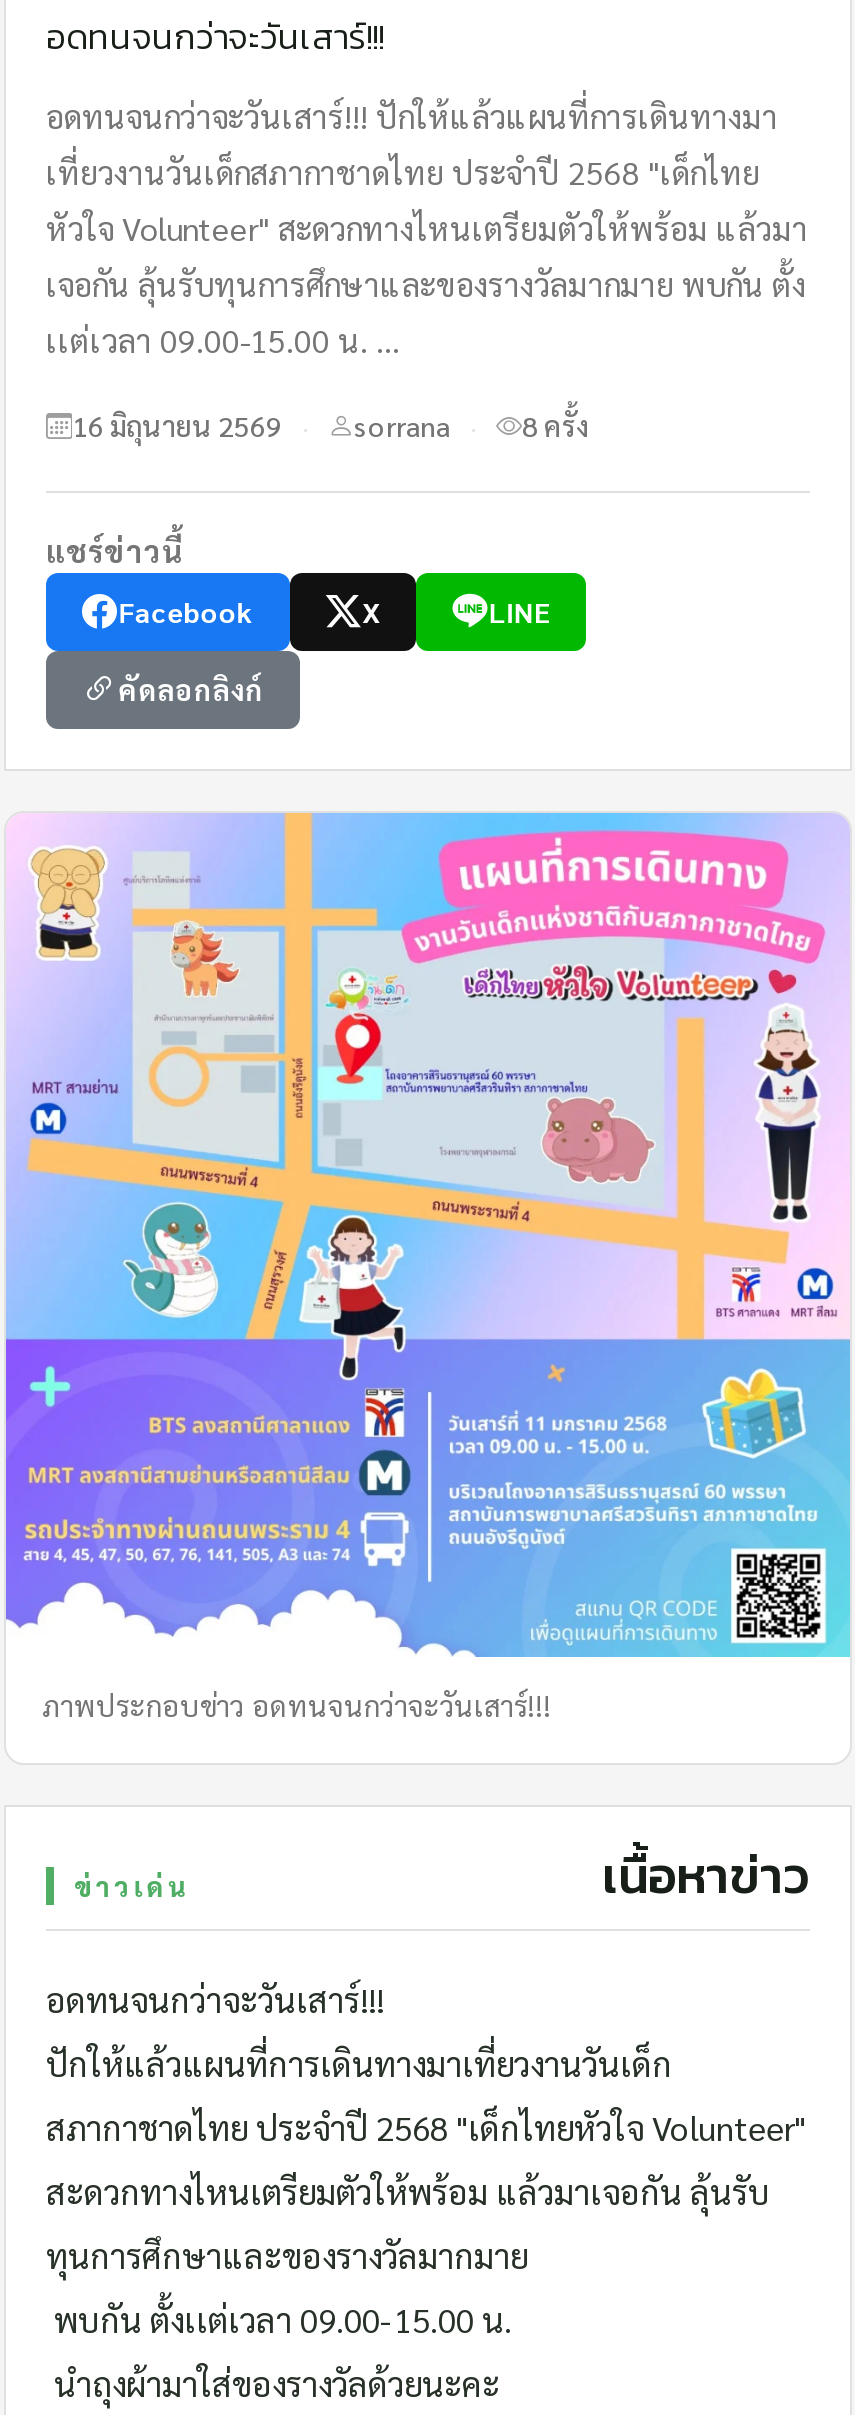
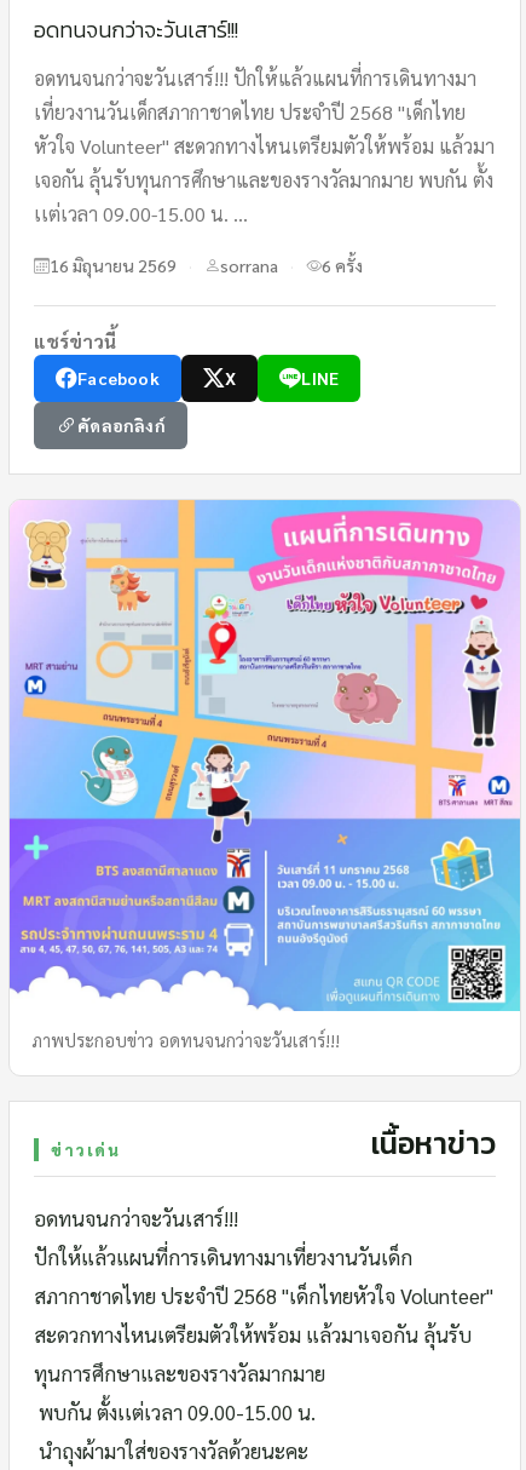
[72,406,590,442] 16 มิถุนายน 2569 · sorrana · 8 ครั้ง -> [50,254,363,276] 16 มิถุนายน 2569 · sorrana · 6 ครั้ง

